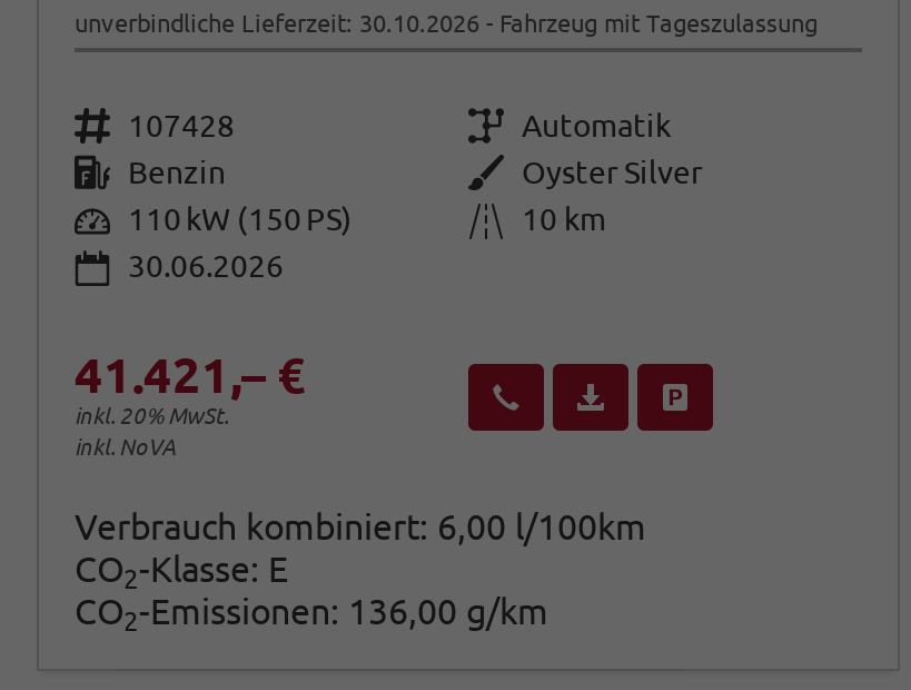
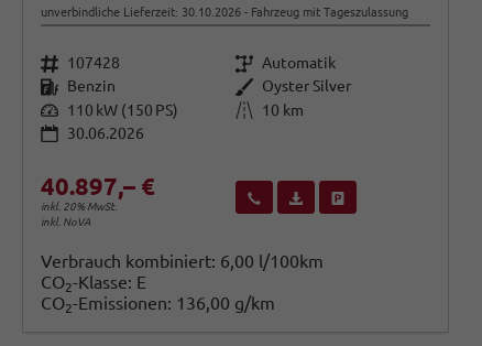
[75,345,306,401] 41.421,– € -> [41,172,155,200] 40.897,– €

